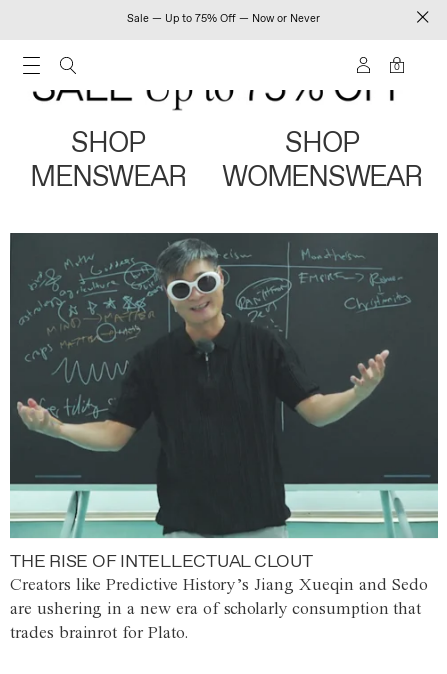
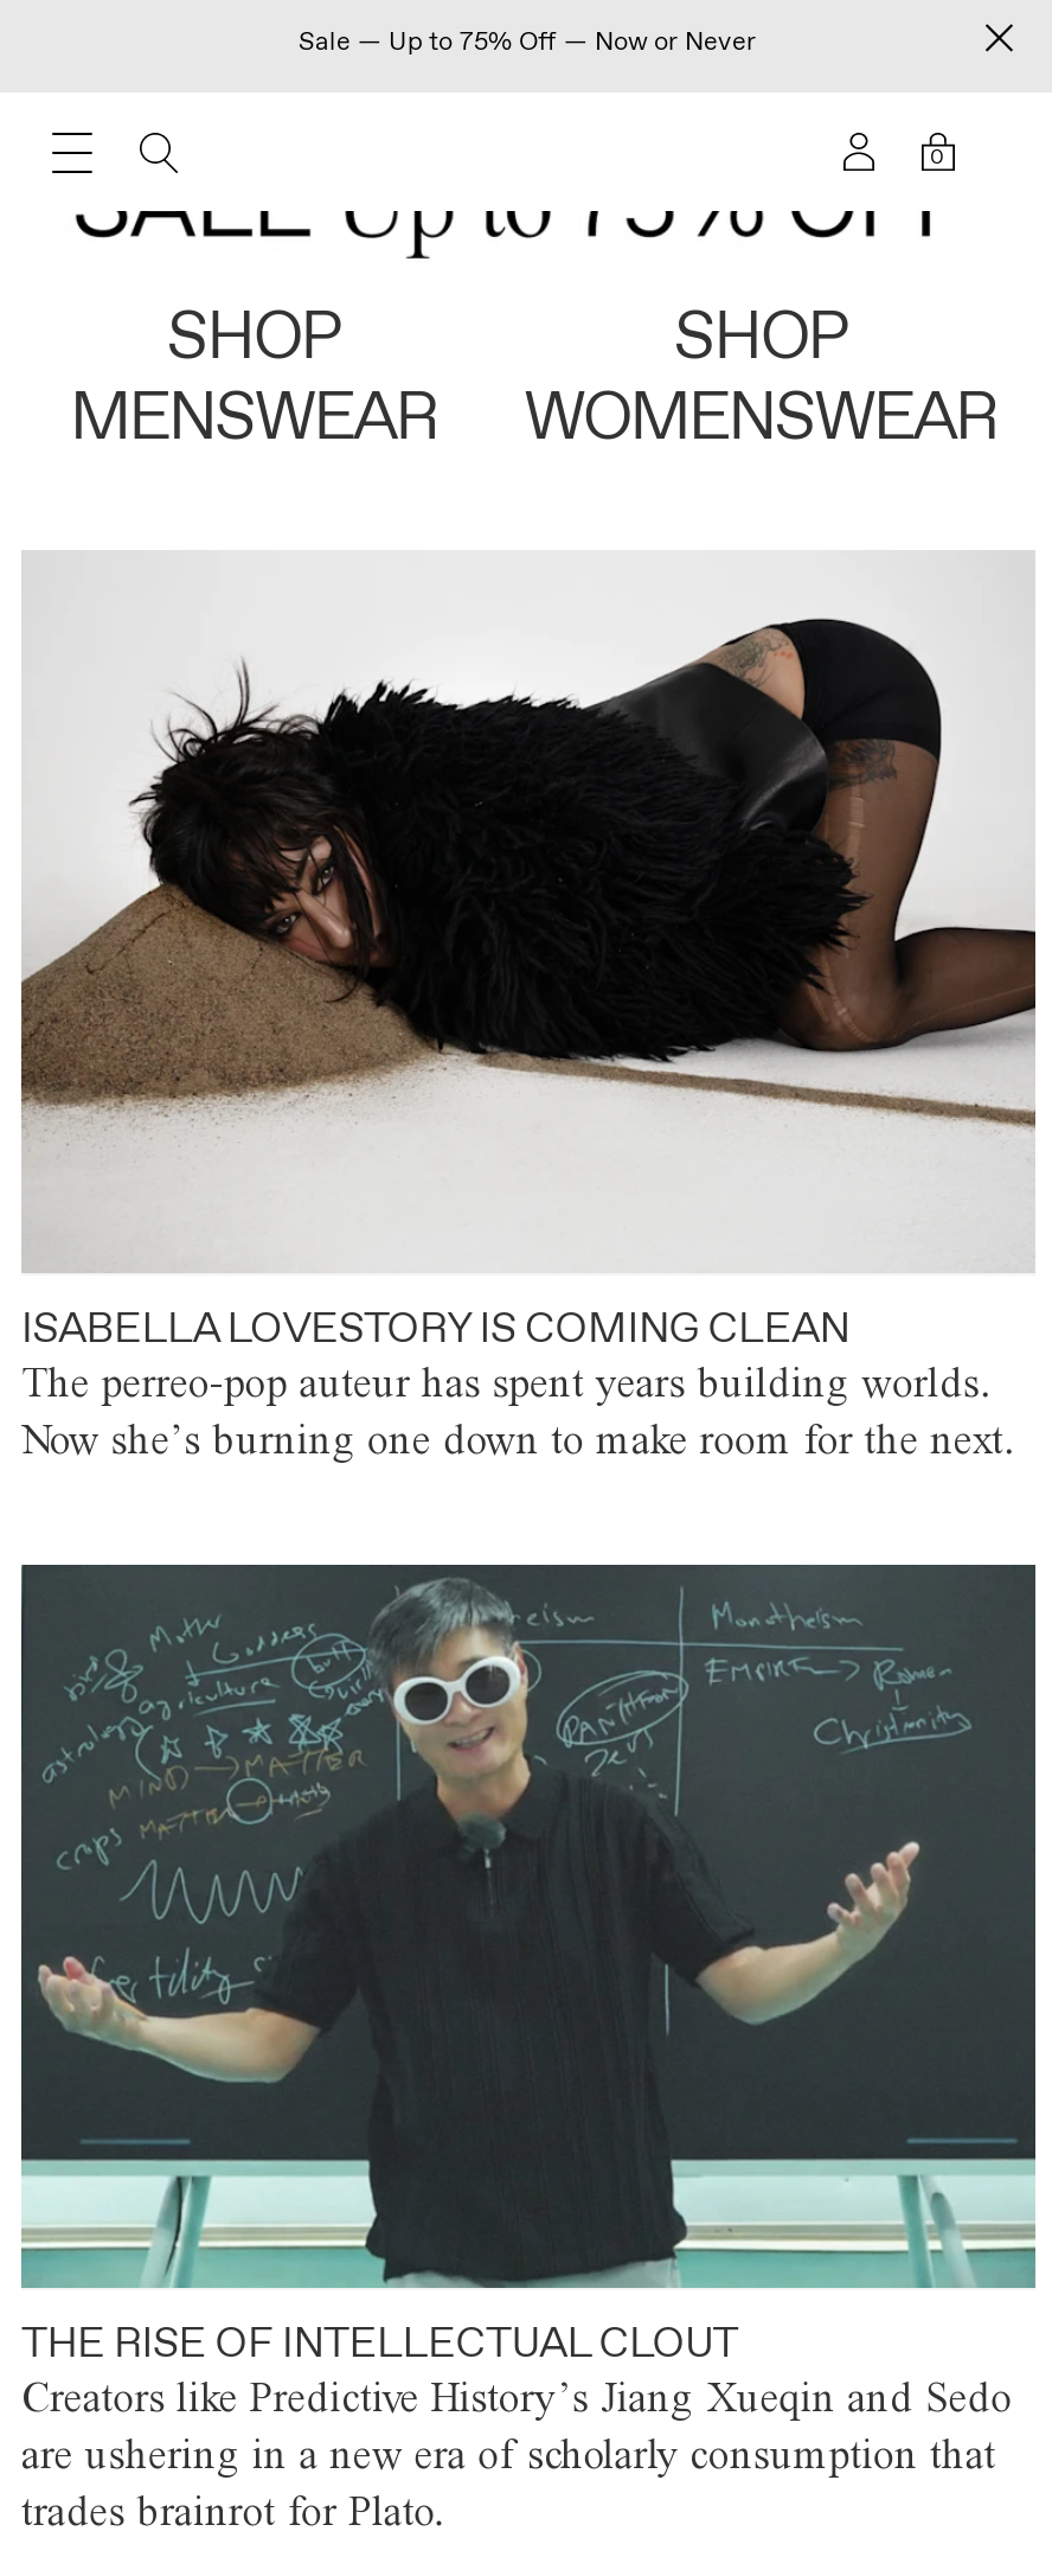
none -> [21,616,1035,1464] [image] | ISABELLA LOVESTORY IS COMING CLEAN | The perreo-pop auteur has spent years building worlds. | Now she’s burning one down to make room for the next.

